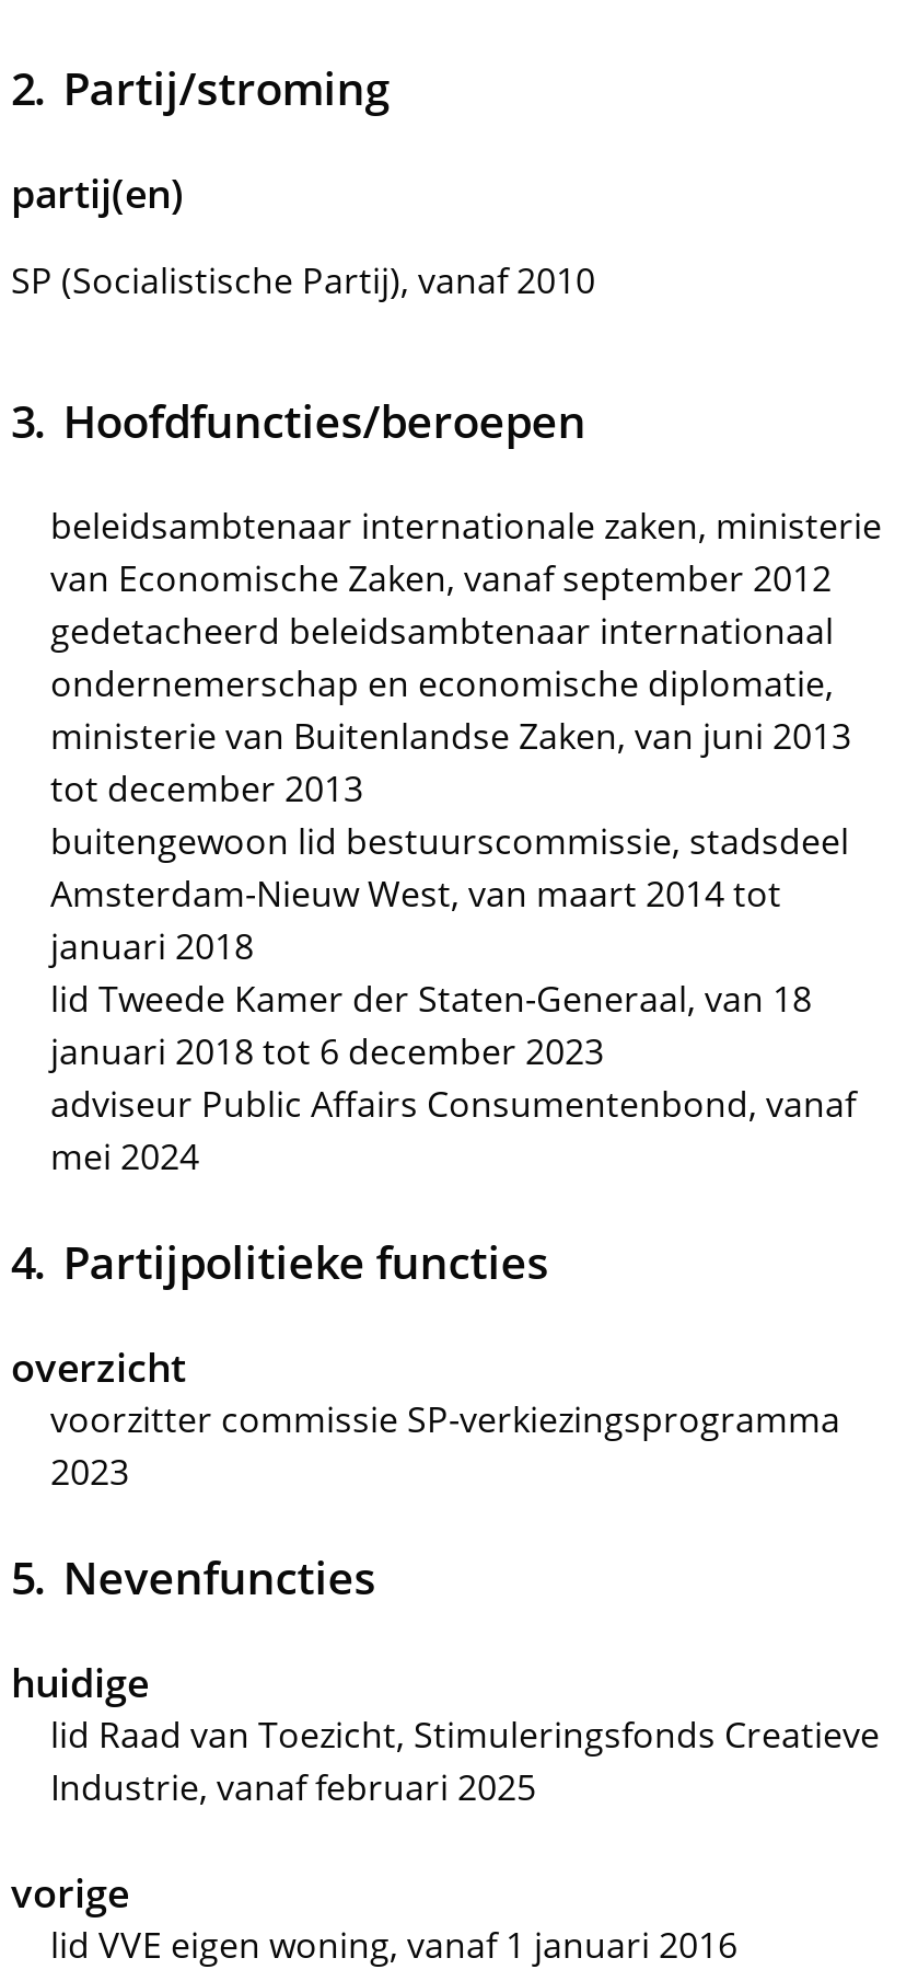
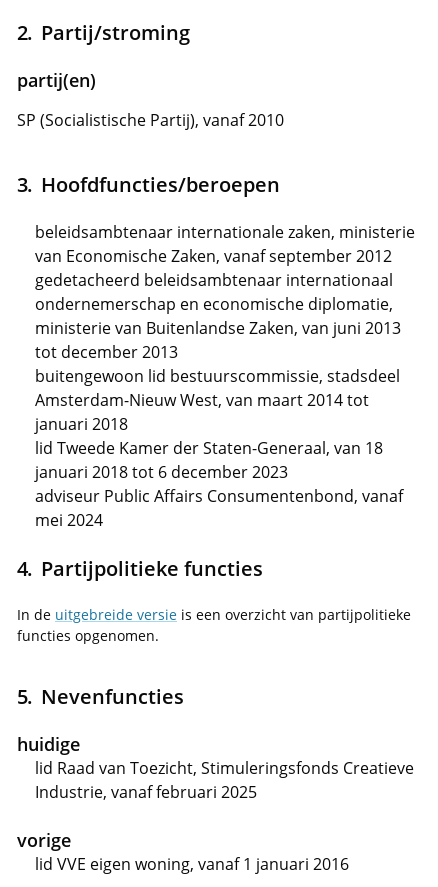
[11,1340,840,1496] overzicht | voorzitter commissie SP-verkiezingsprogramma | 2023 -> [17,605,411,645] In de uitgebreide versie is een overzicht van partijpolitieke | functies opgenomen.

